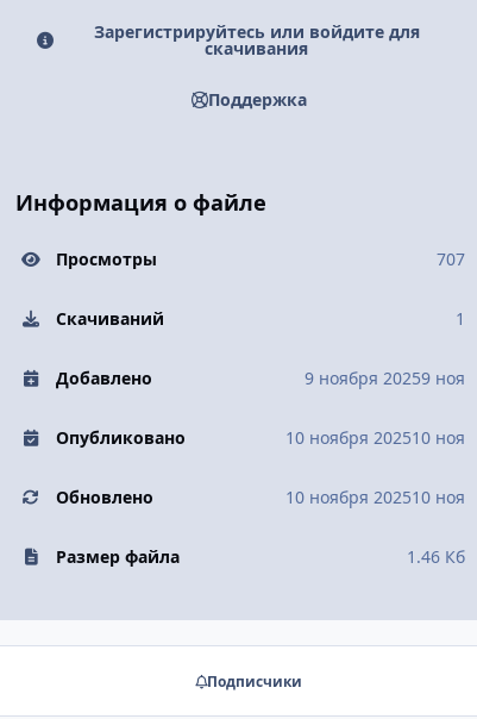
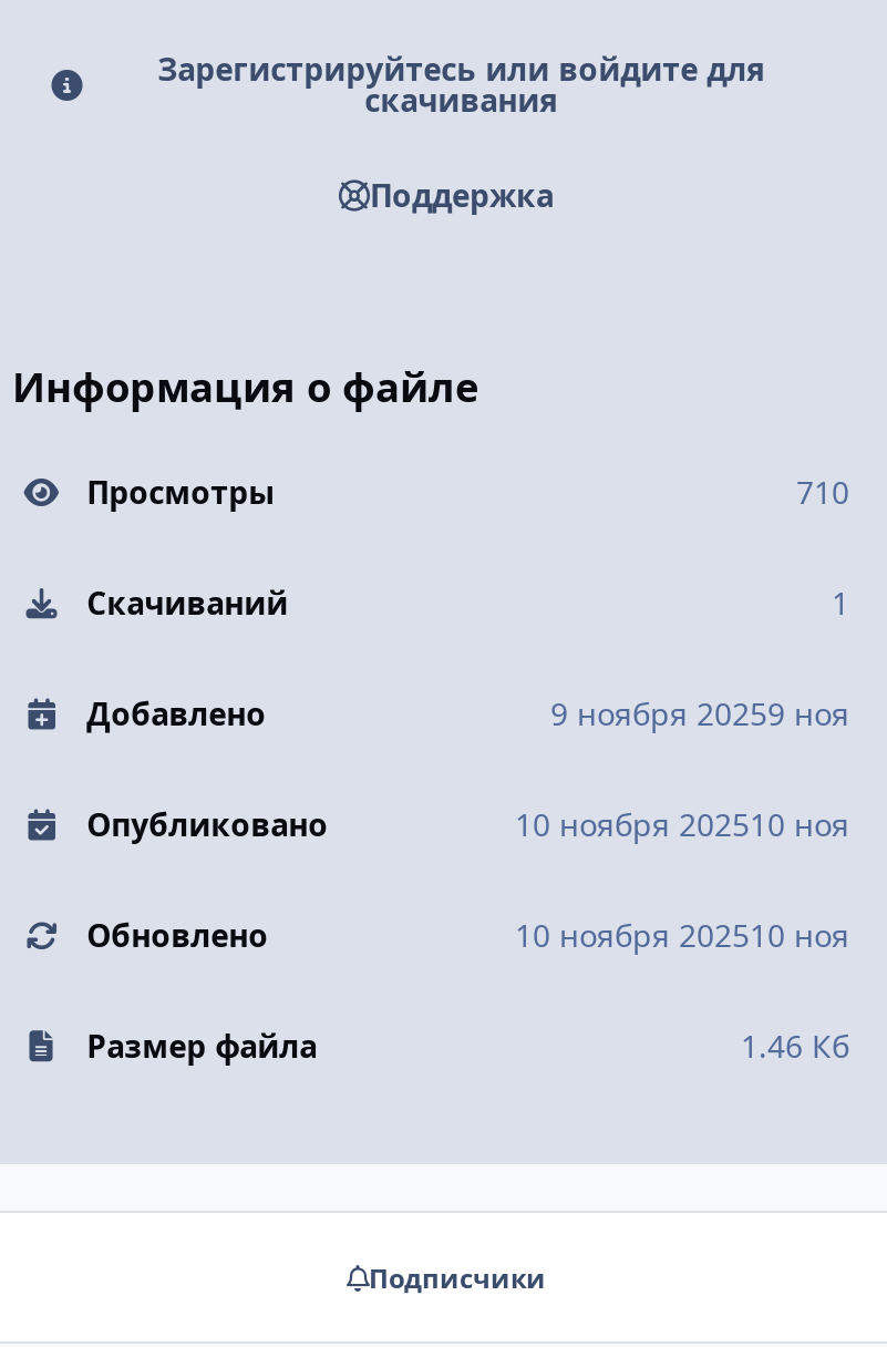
[437,248,465,271] 707 -> [796,472,849,514] 710

